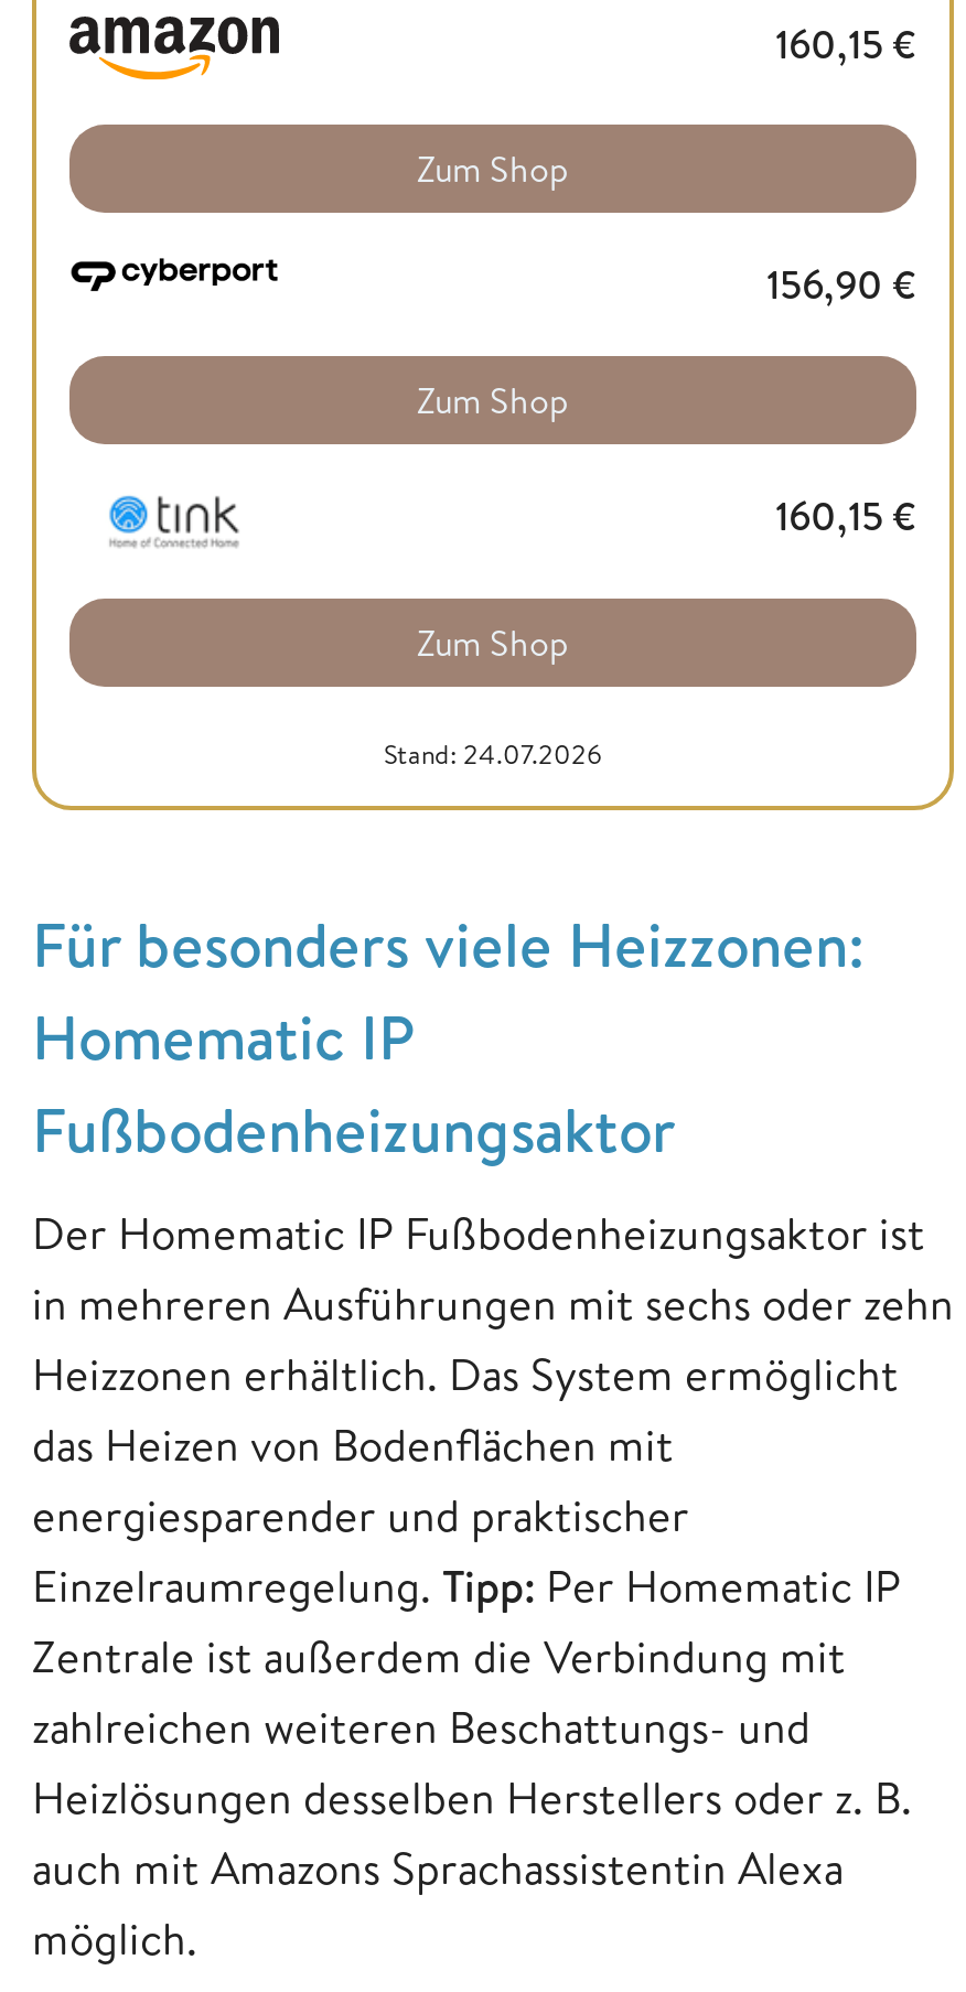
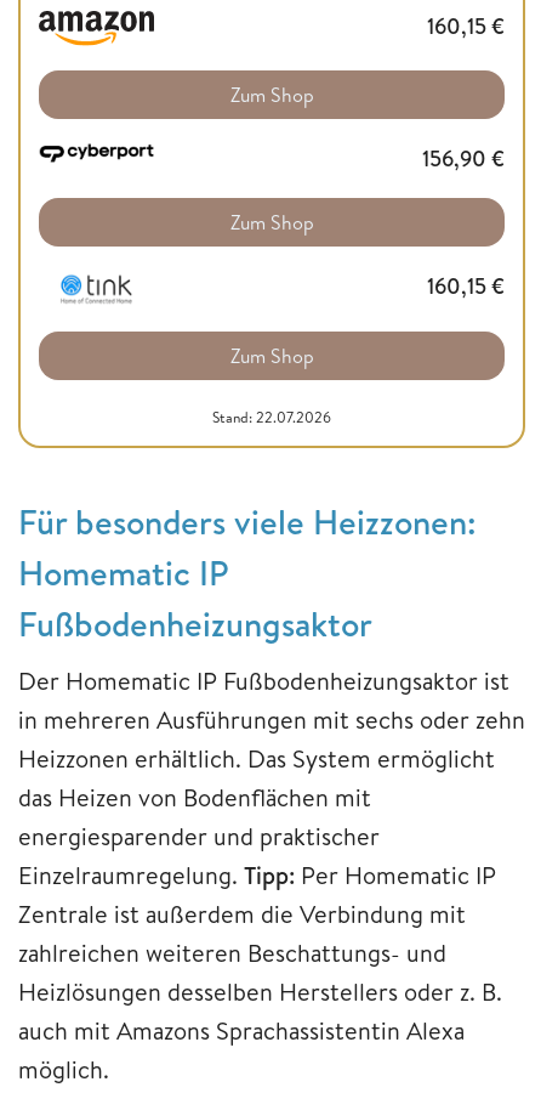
[384,736,602,773] Stand: 24.07.2026 -> [212,407,331,428] Stand: 22.07.2026

